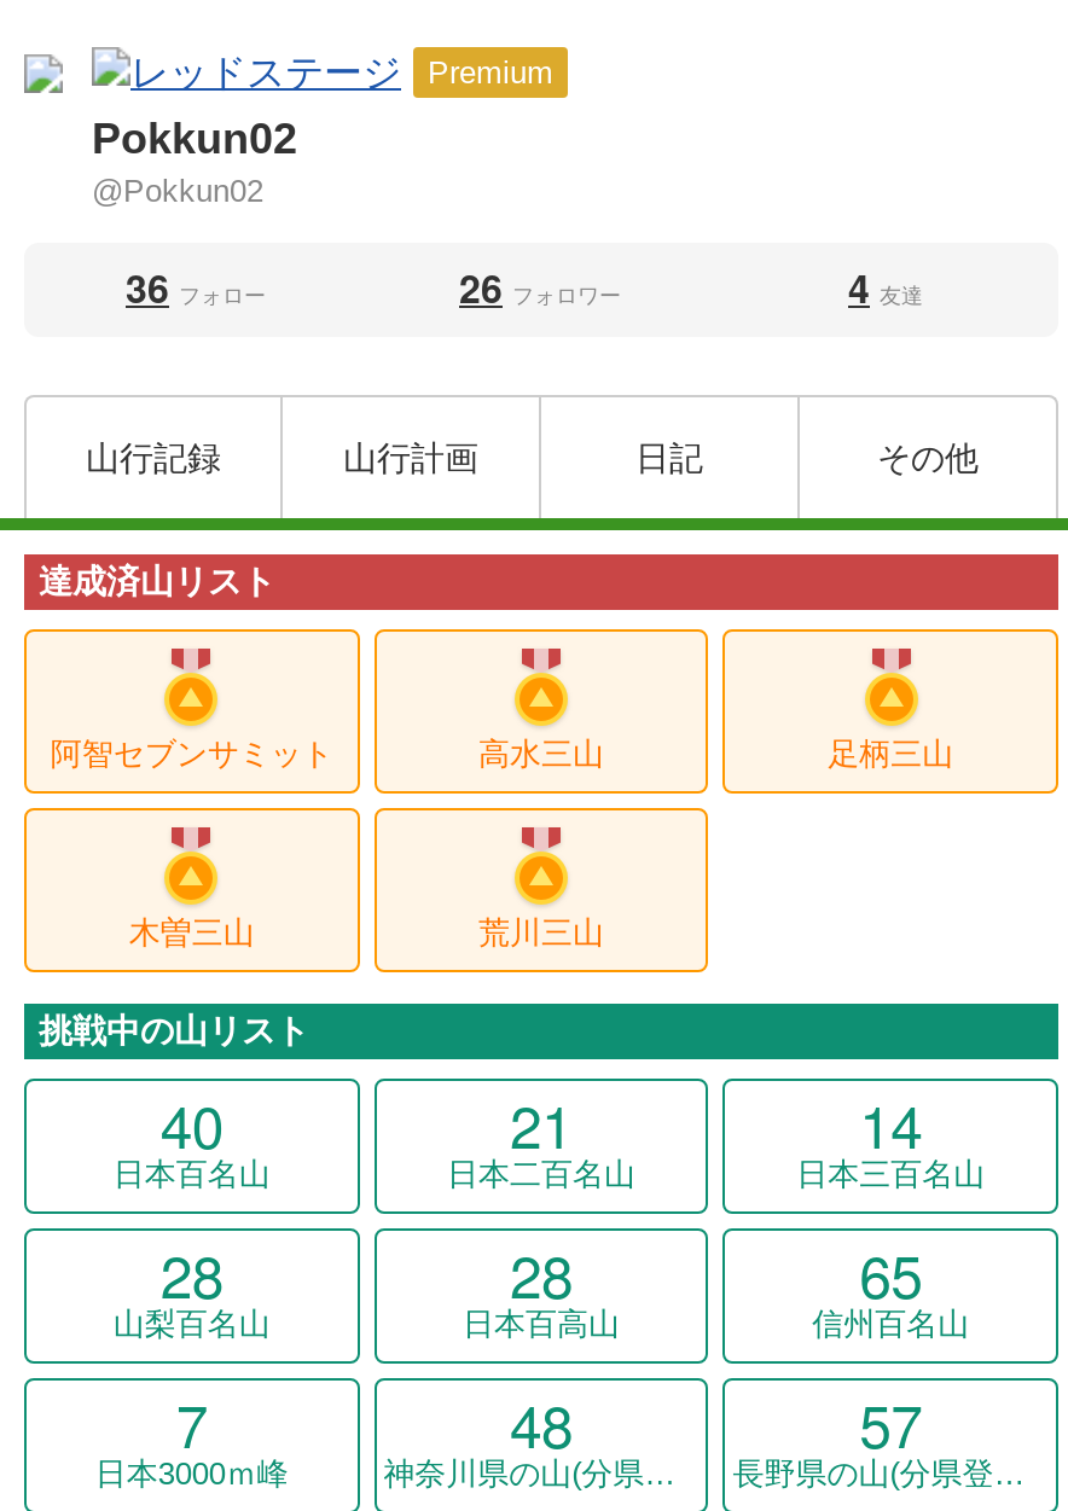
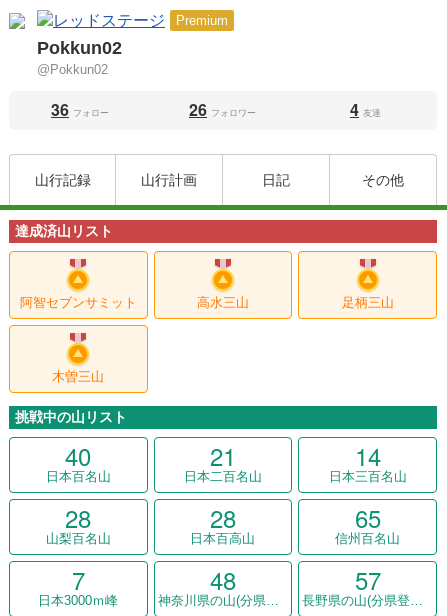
[372,806,710,975] [image] | 荒川三山 -> none

